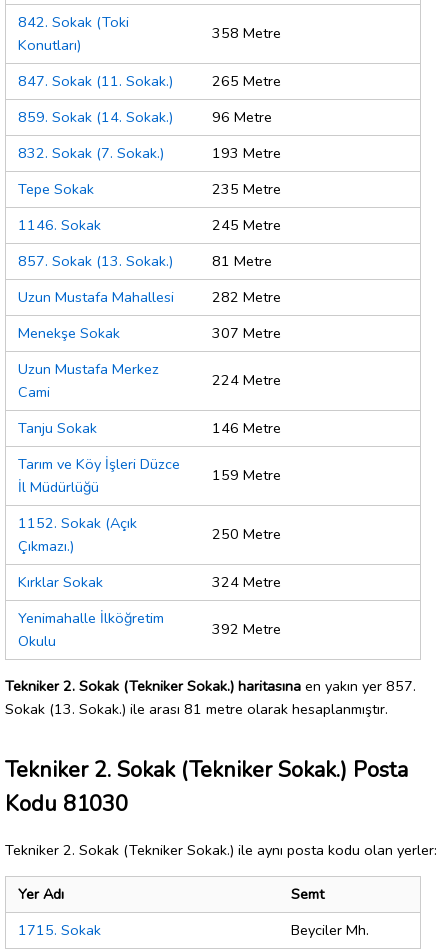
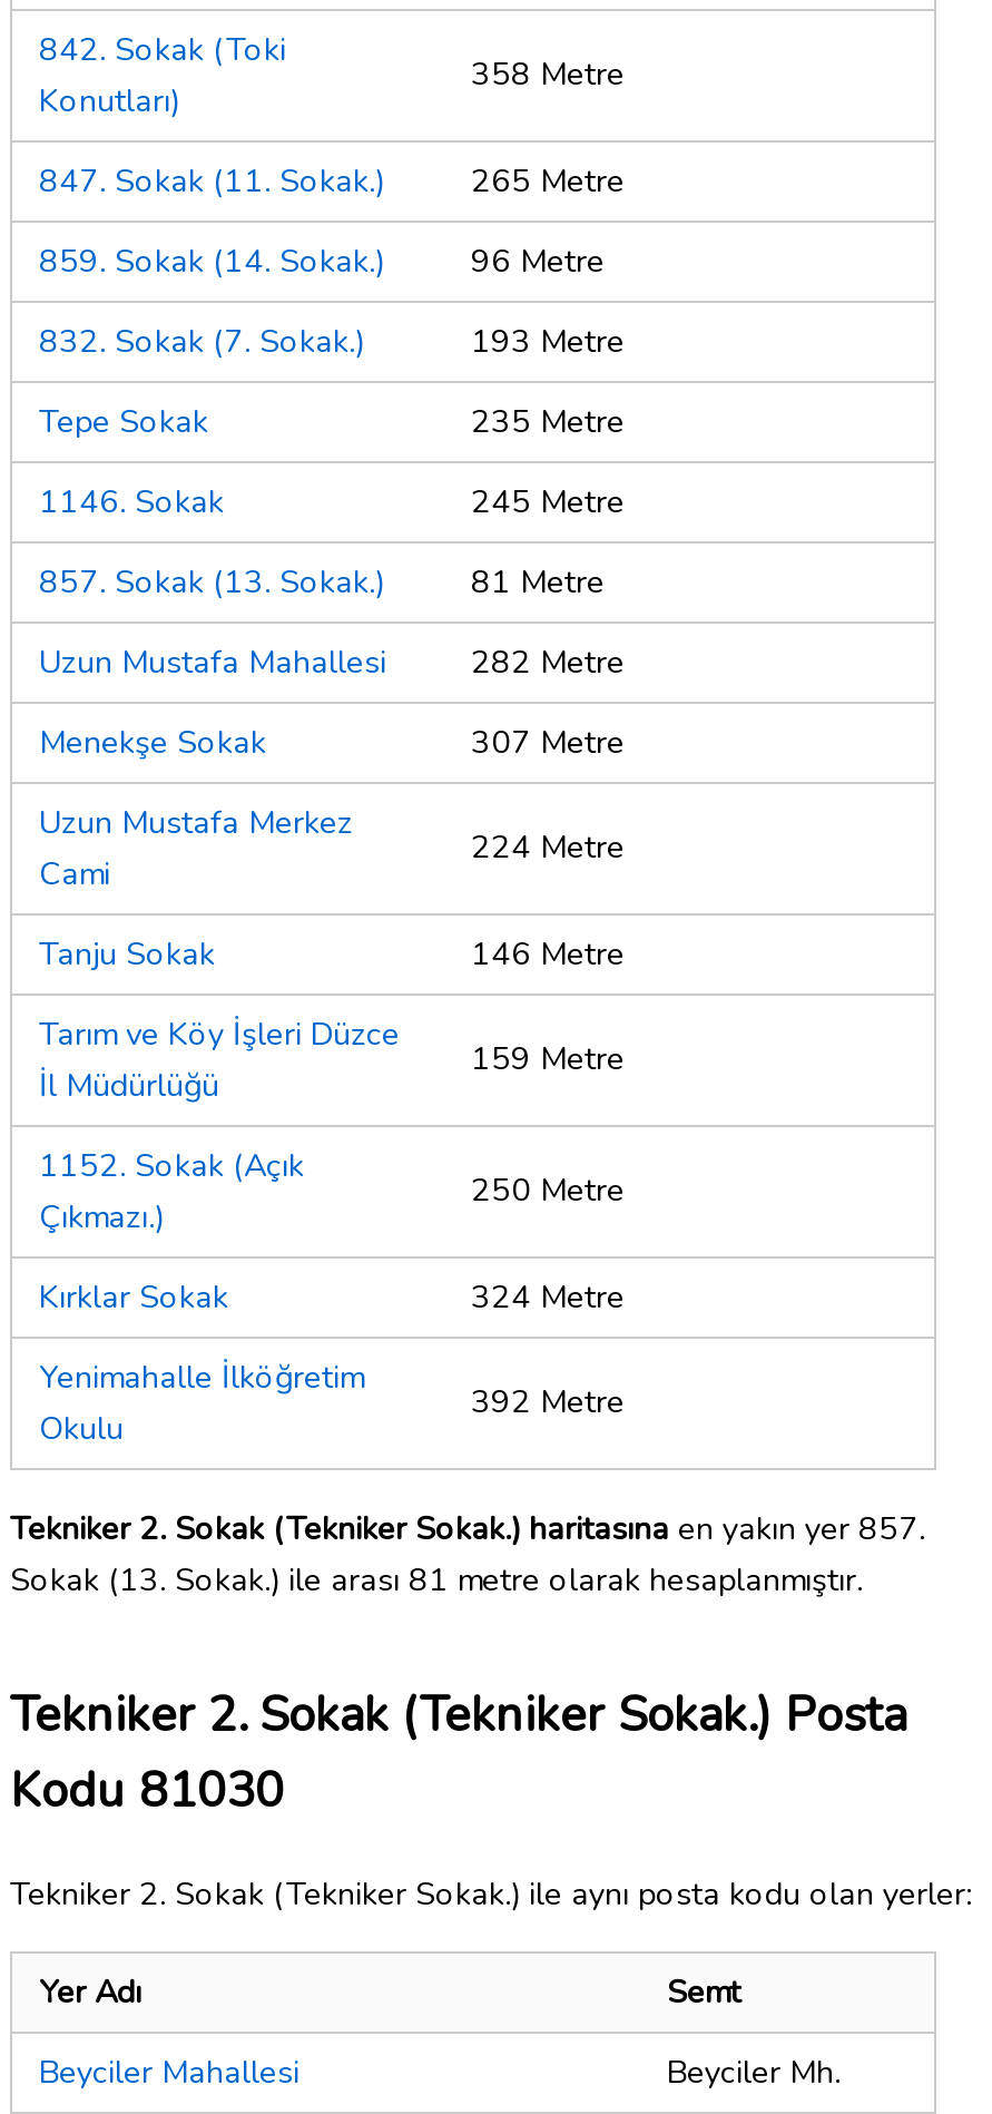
[18,920,101,940] 1715. Sokak -> [39,2050,299,2094] Beyciler Mahallesi

